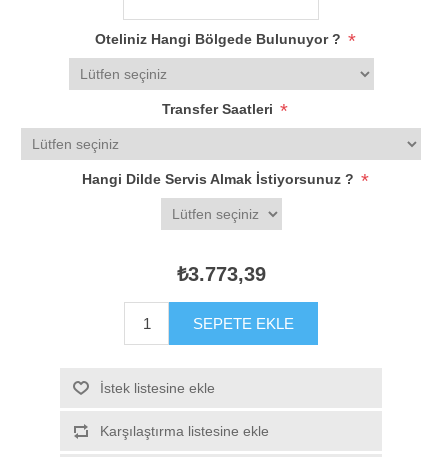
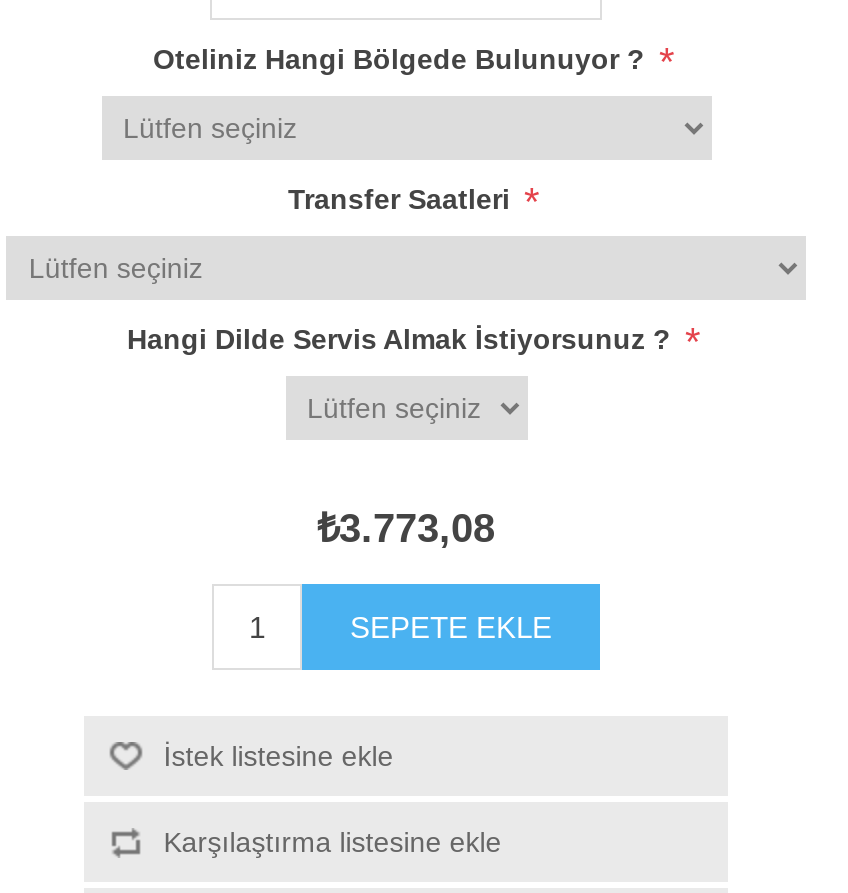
[176,263,265,285] ₺3.773,39 -> [317,506,495,550] ₺3.773,08

